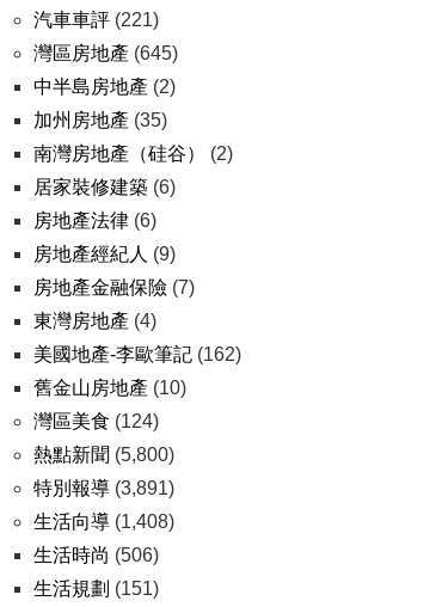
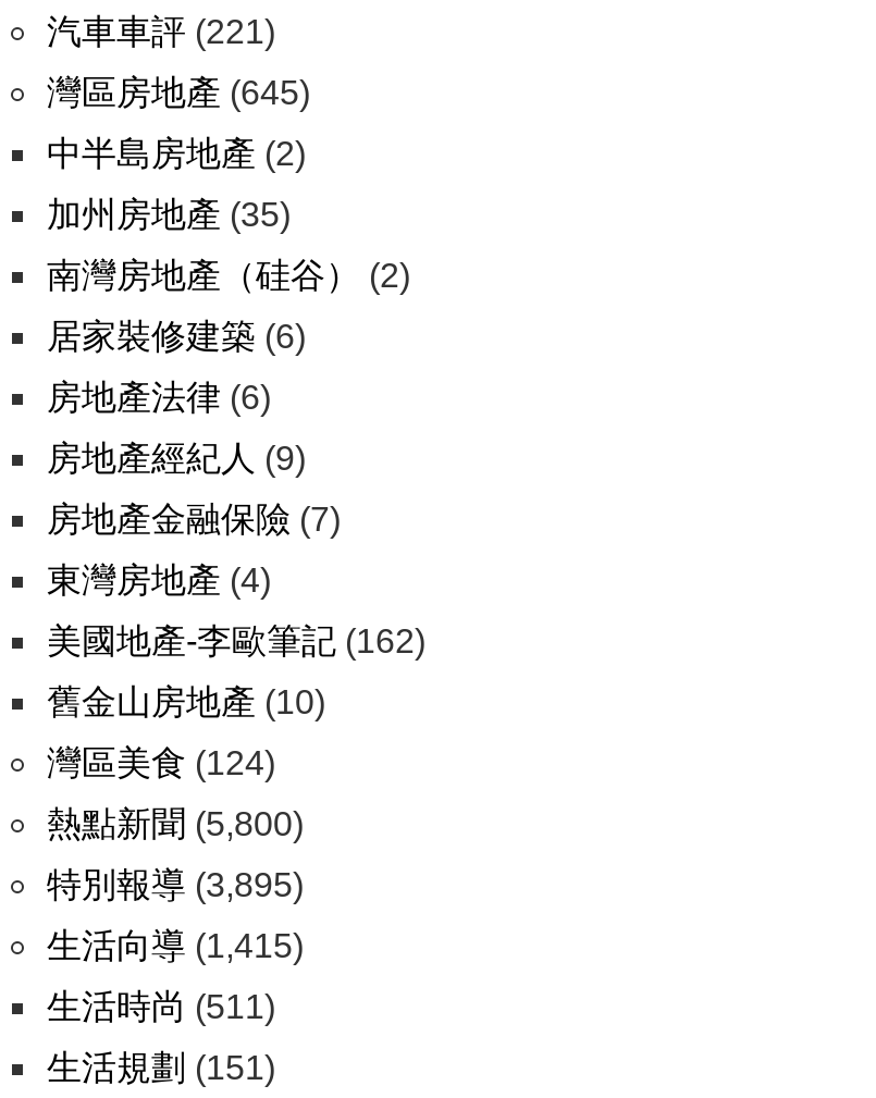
[33,478,174,498] 特別報導(3,891) -> [47,866,304,903] 特別報導(3,895)
[33,511,174,532] 生活向導(1,408) -> [47,927,304,964] 生活向導(1,415)
[33,545,159,565] 生活時尚(506) -> [47,988,275,1025] 生活時尚(511)

